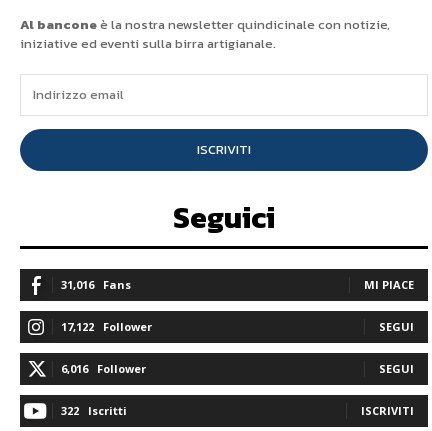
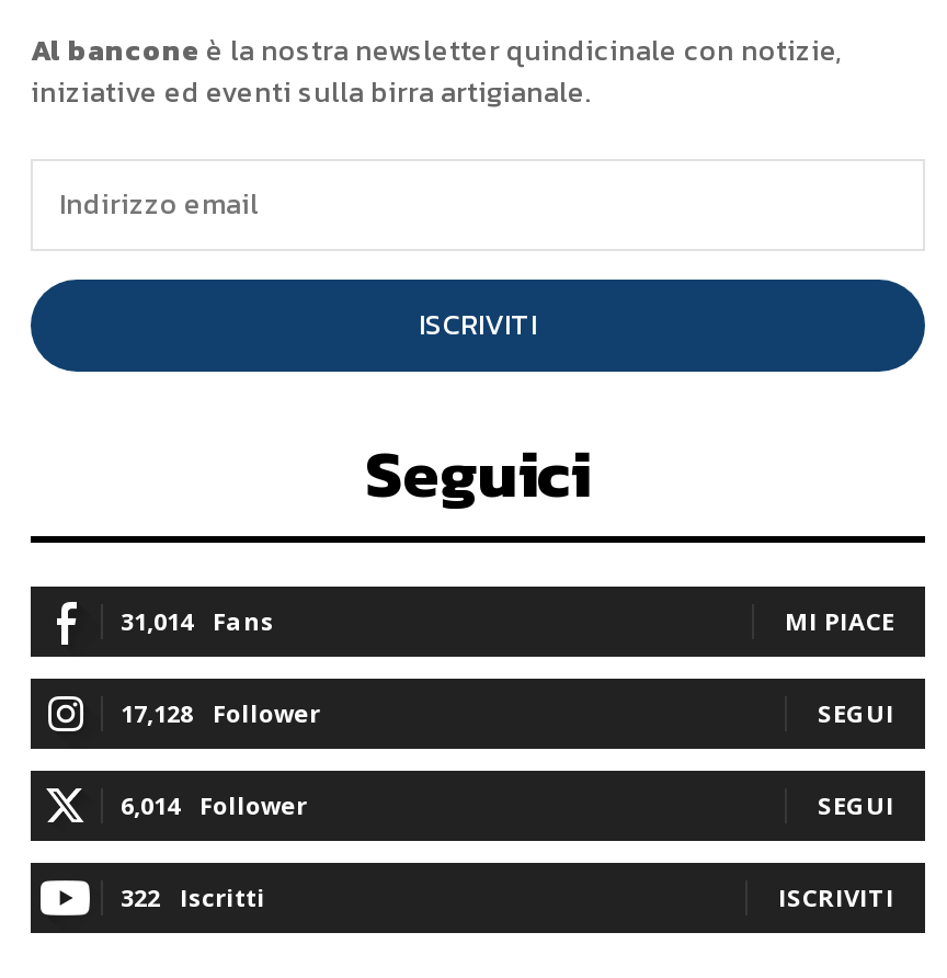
[61,277,131,292] 31,016 Fans -> [121,603,274,636] 31,014 Fans
[61,319,152,334] 17,122 Follower -> [121,696,320,728] 17,128 Follower
[61,361,146,376] 6,016 Follower -> [121,788,307,821] 6,014 Follower

